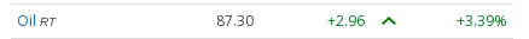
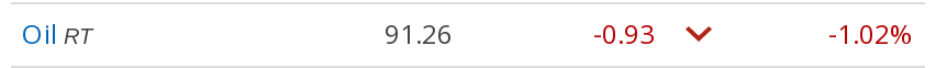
[216,10,254,30] 87.30 -> [385,15,453,52] 91.26
[327,10,365,30] +2.96 -> [593,15,655,52] -0.93
[457,10,507,30] +3.39% -> [828,15,914,52] -1.02%

